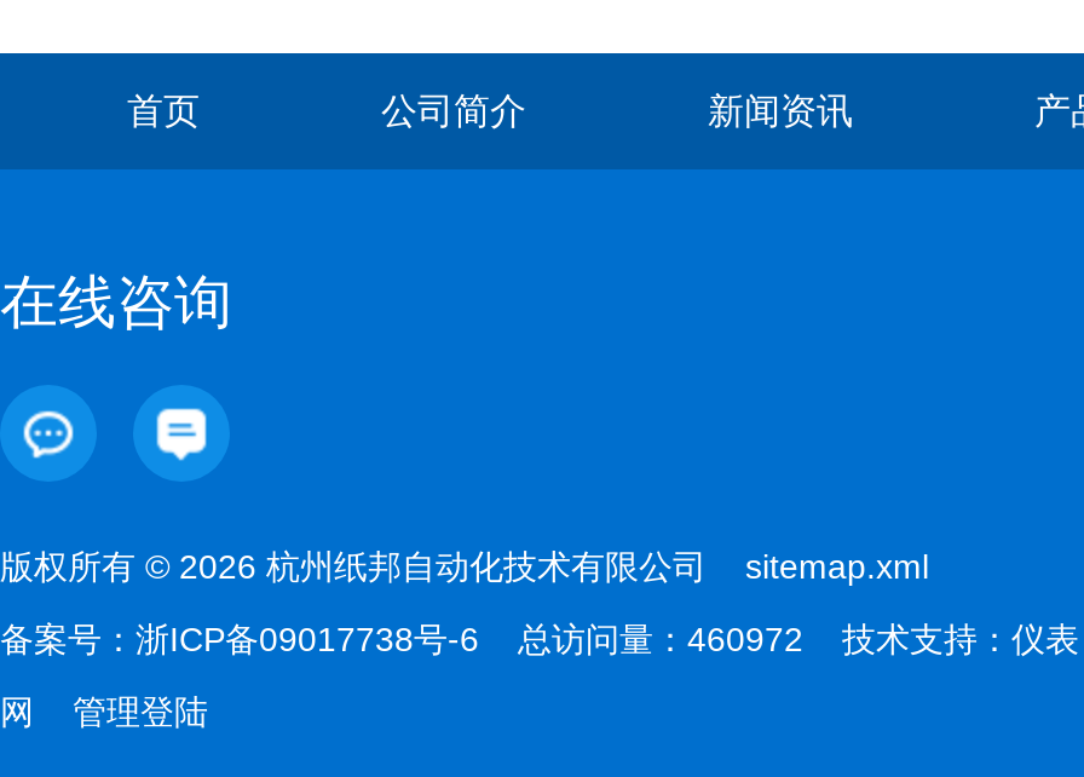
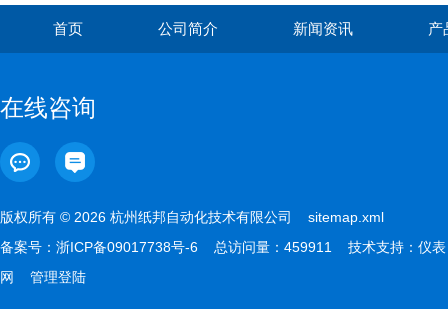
[0,620,1079,658] 备案号：浙ICP备09017738号-6总访问量：460972 技术支持：仪表 -> [0,239,446,255] 备案号：浙ICP备09017738号-6总访问量：459911 技术支持：仪表

